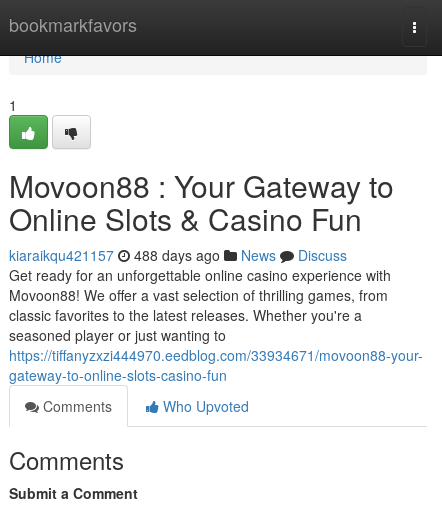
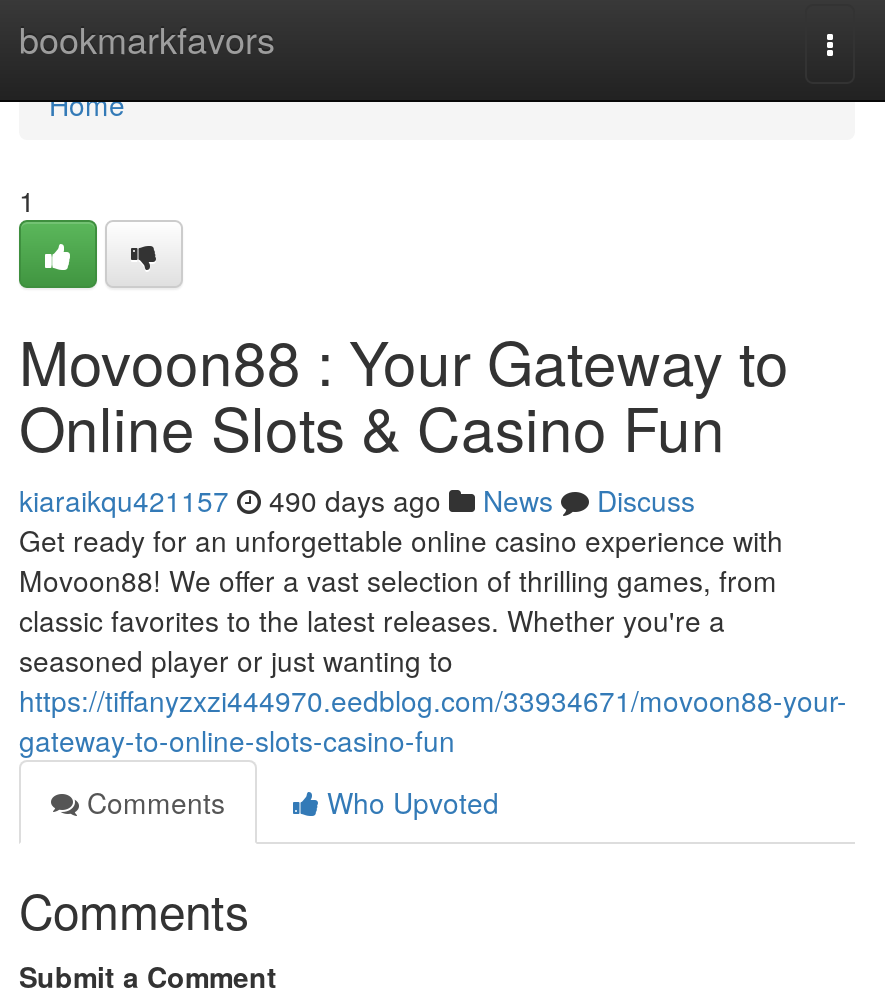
[9,245,347,265] kiaraikqu421157 488 days ago News Discuss -> [19,480,695,520] kiaraikqu421157 490 days ago News Discuss

